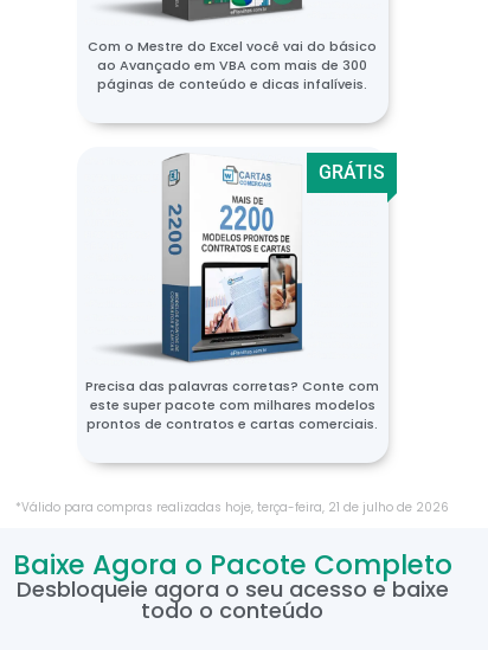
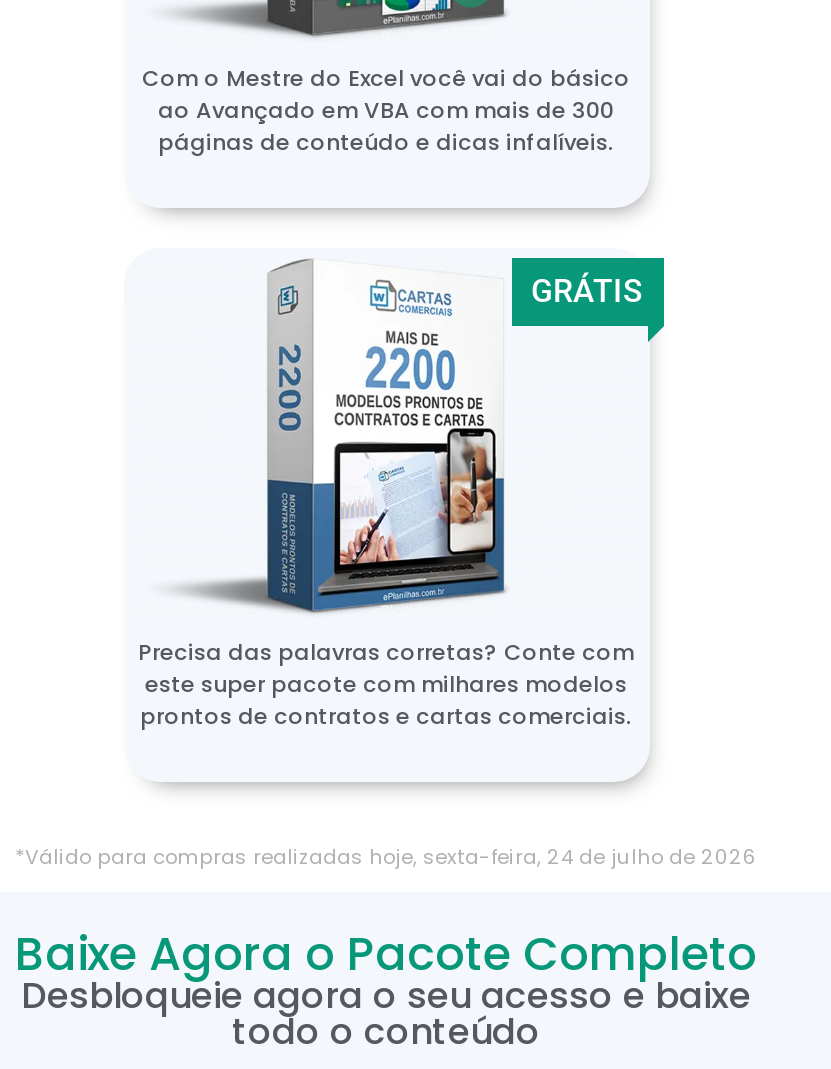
[15,498,449,516] *Válido para compras realizadas hoje, terça-feira, 21 de julho de 2026 -> [15,841,757,871] *Válido para compras realizadas hoje, sexta-feira, 24 de julho de 2026

